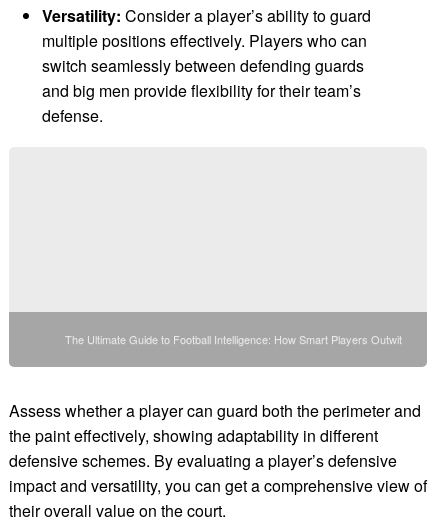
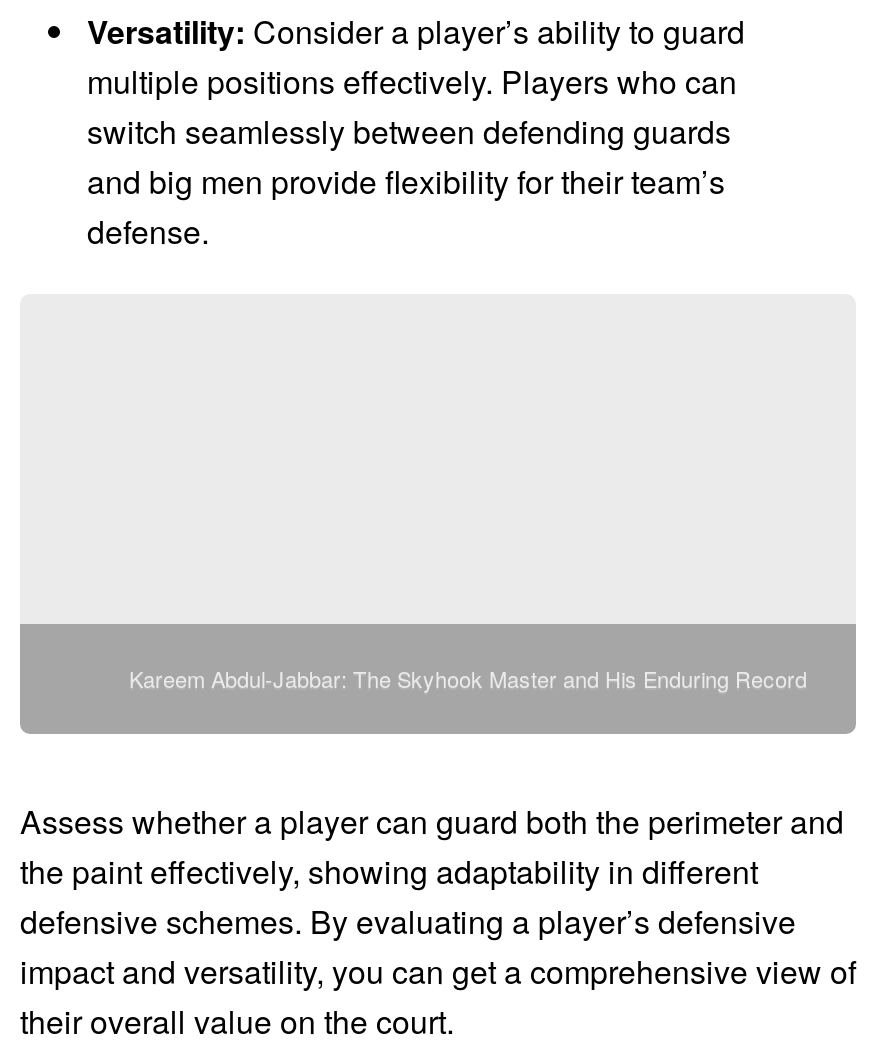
[64,331,401,347] The Ultimate Guide to Football Intelligence: How Smart Players Outwit -> [129,663,807,695] Kareem Abdul-Jabbar: The Skyhook Master and His Enduring Record

